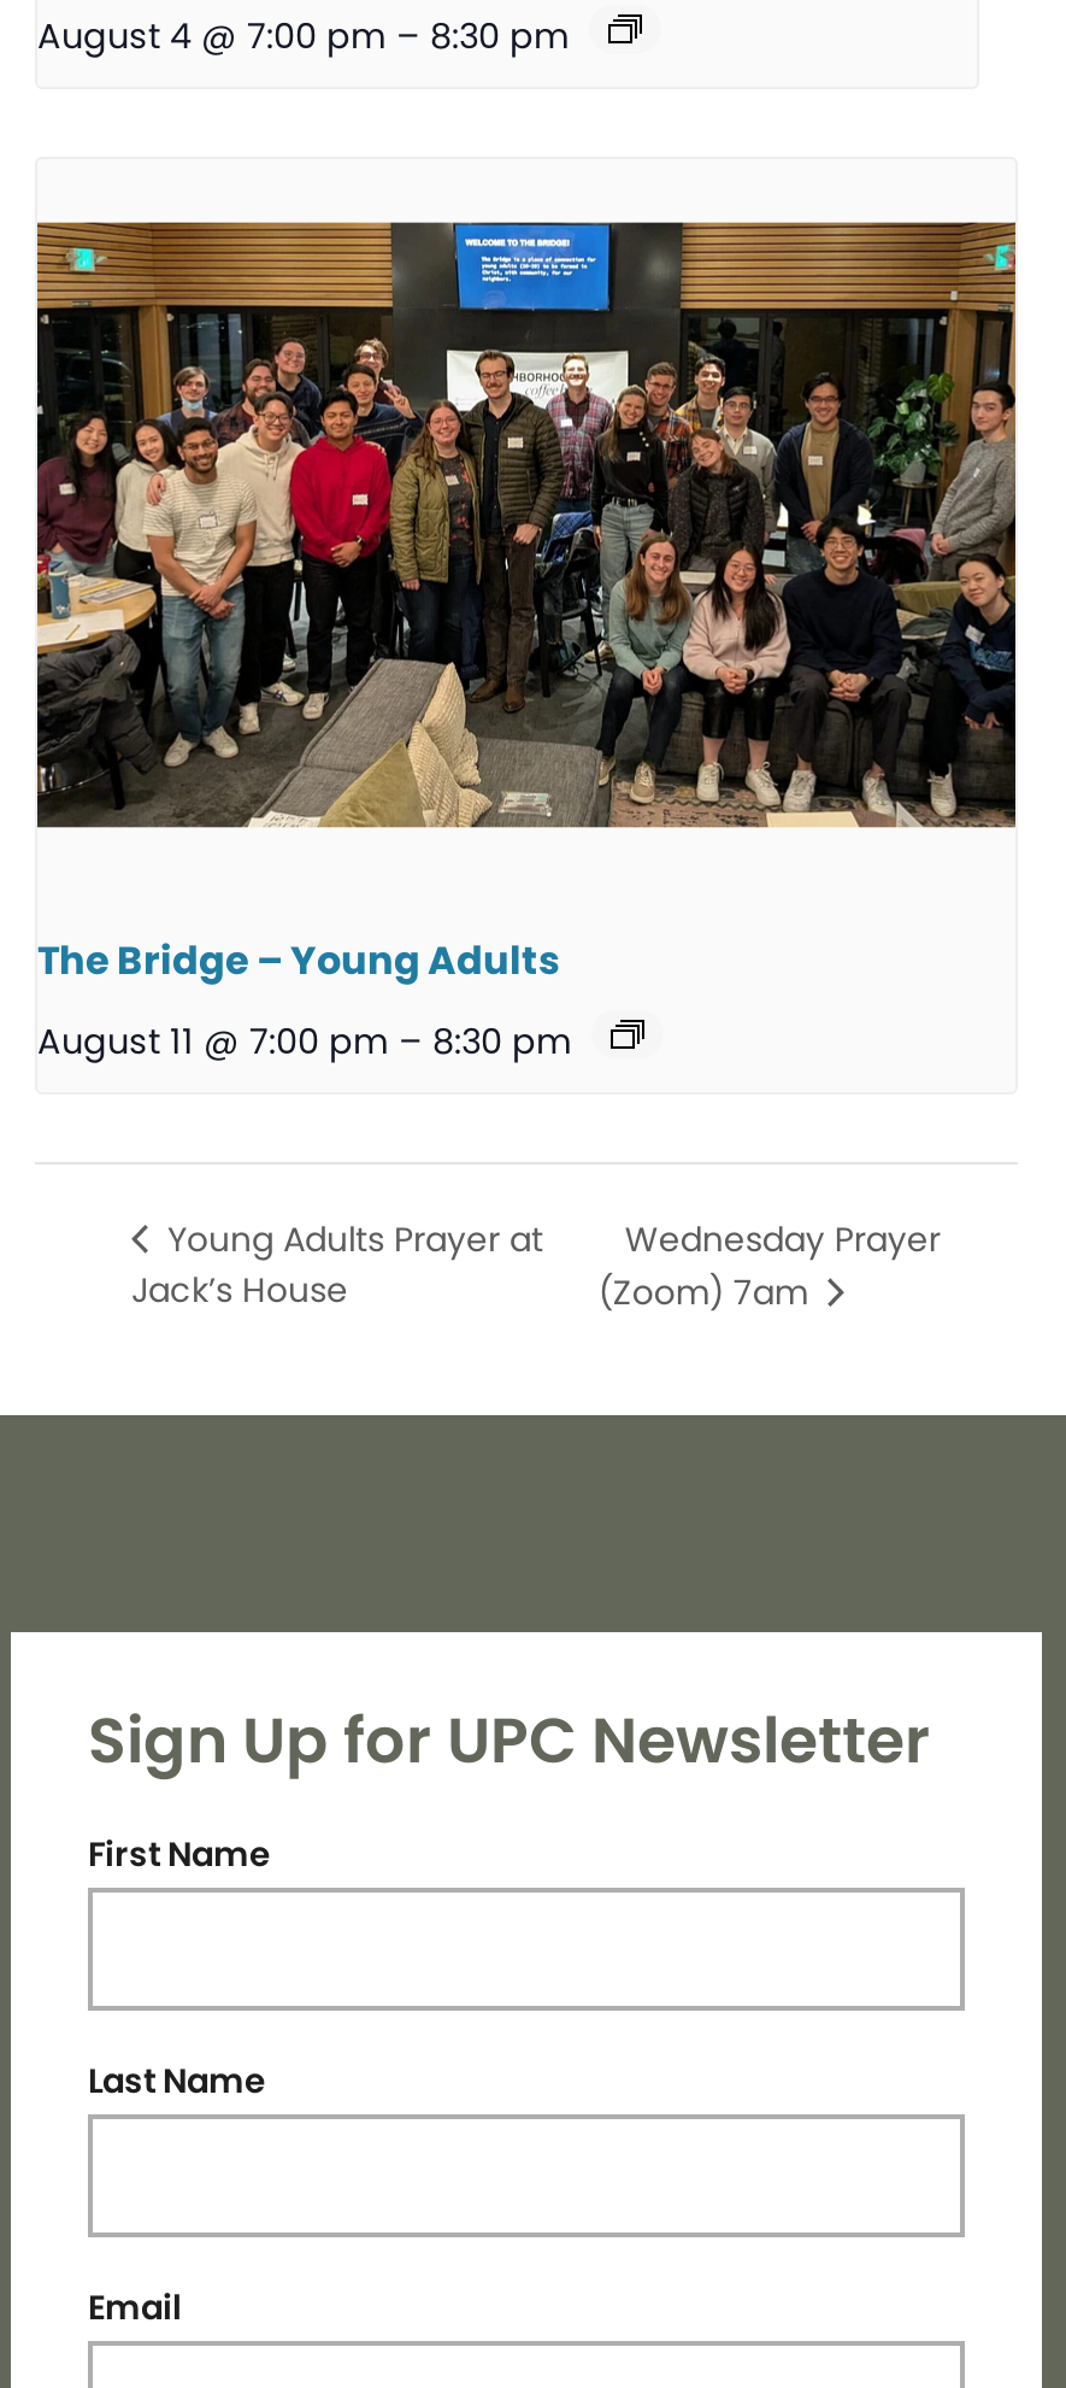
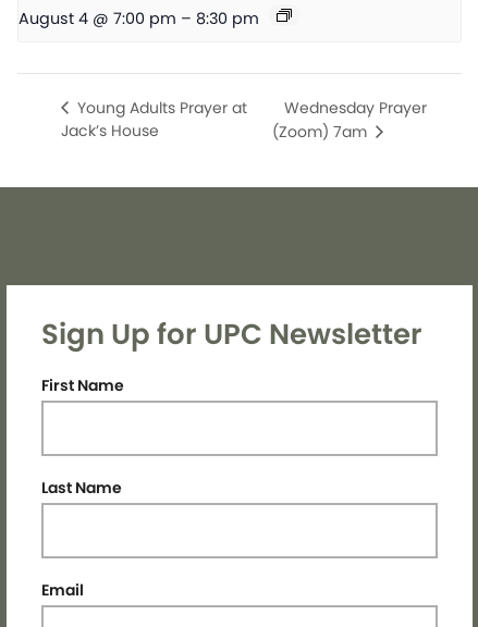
[35,221,1018,831] [image] -> none
[37,934,572,1066] The Bridge – Young Adults | August 11 @ 7:00 pm – 8:30 pm -> none

